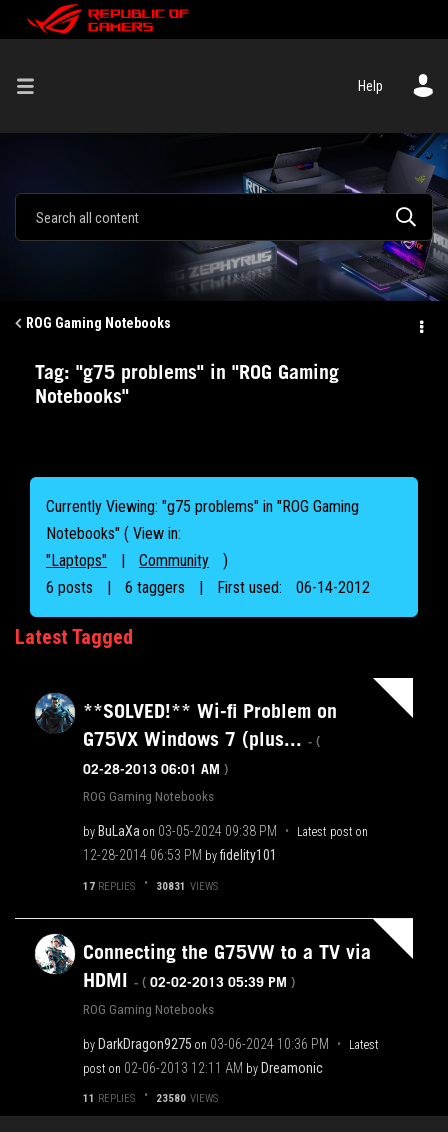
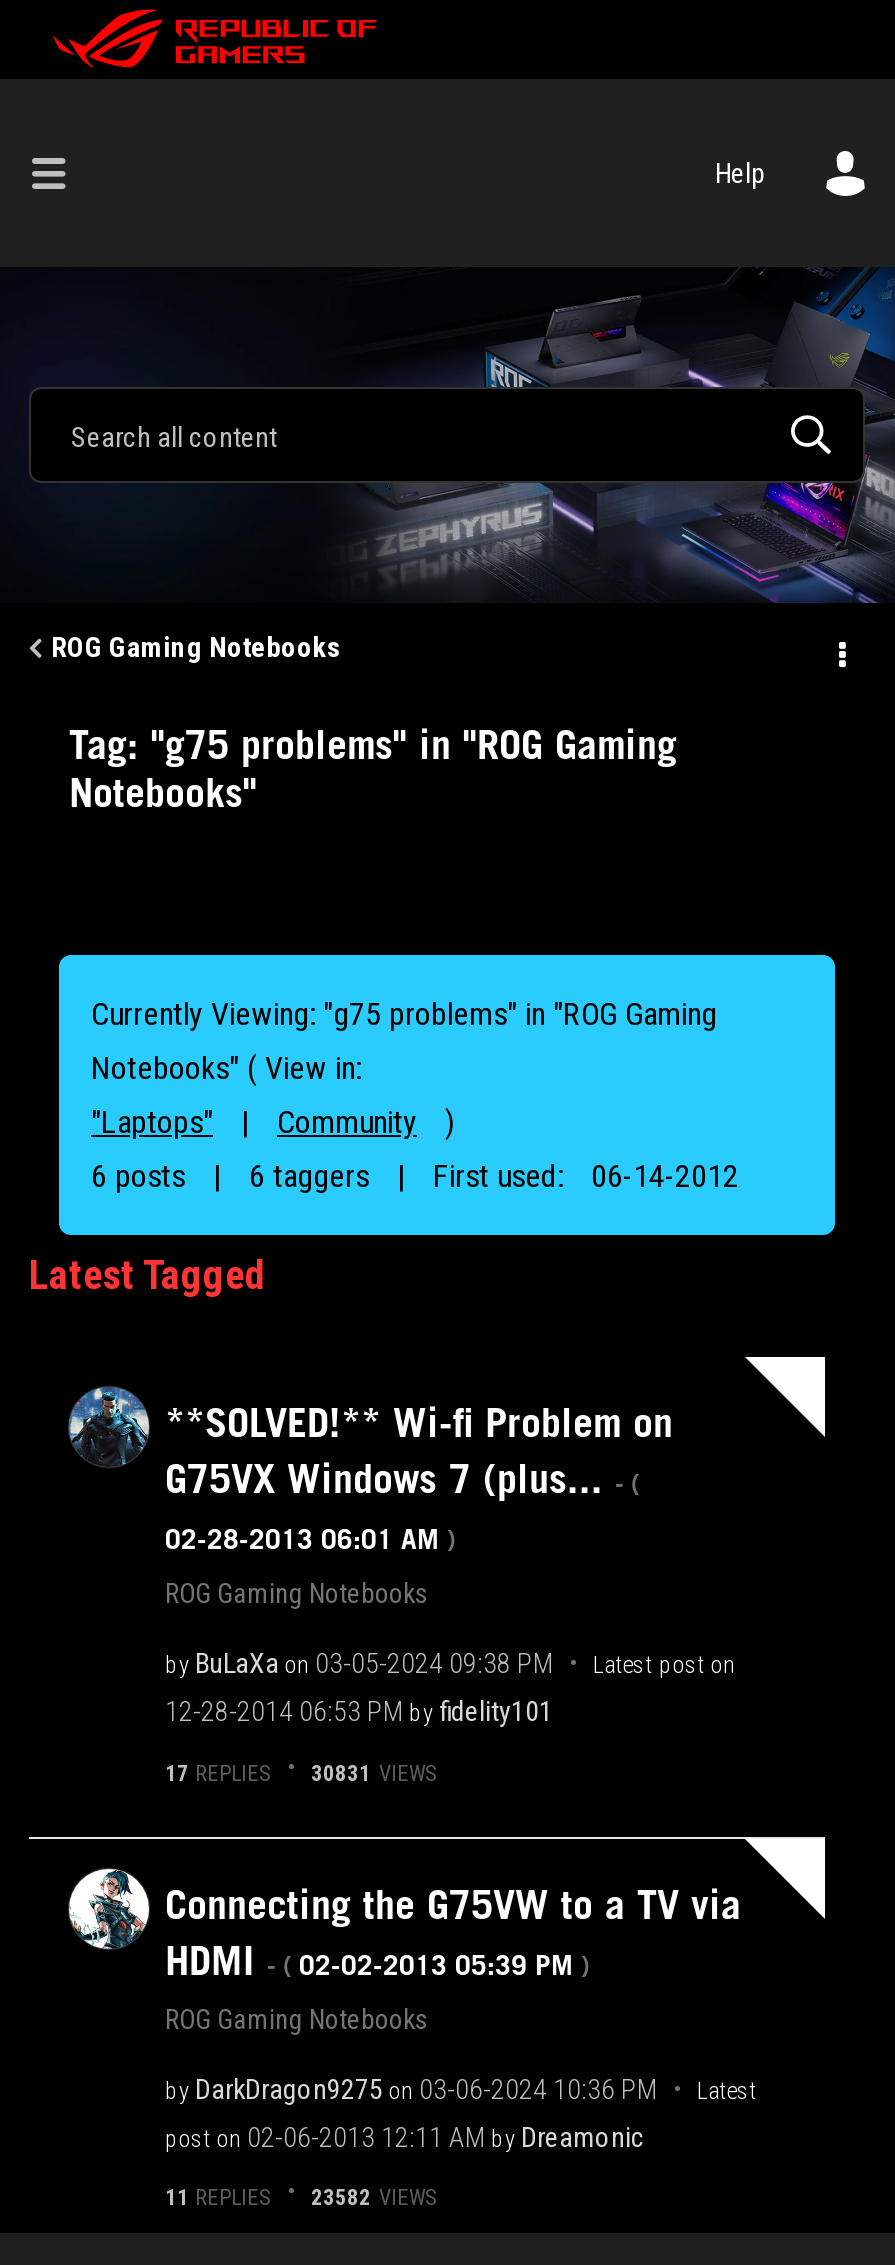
[83,1092,218,1105] 11 REPLIES 23580 VIEWS -> [165,2185,435,2211] 11 REPLIES 23582 VIEWS

